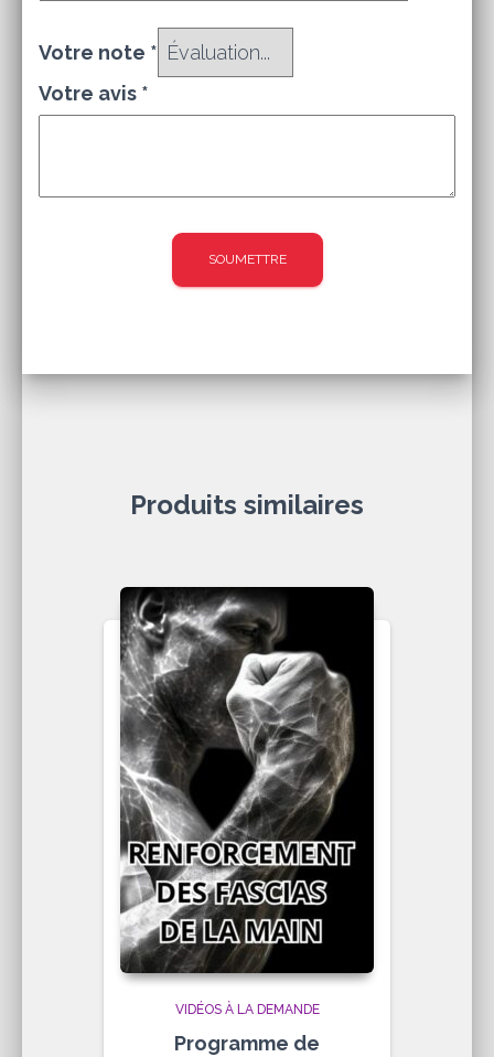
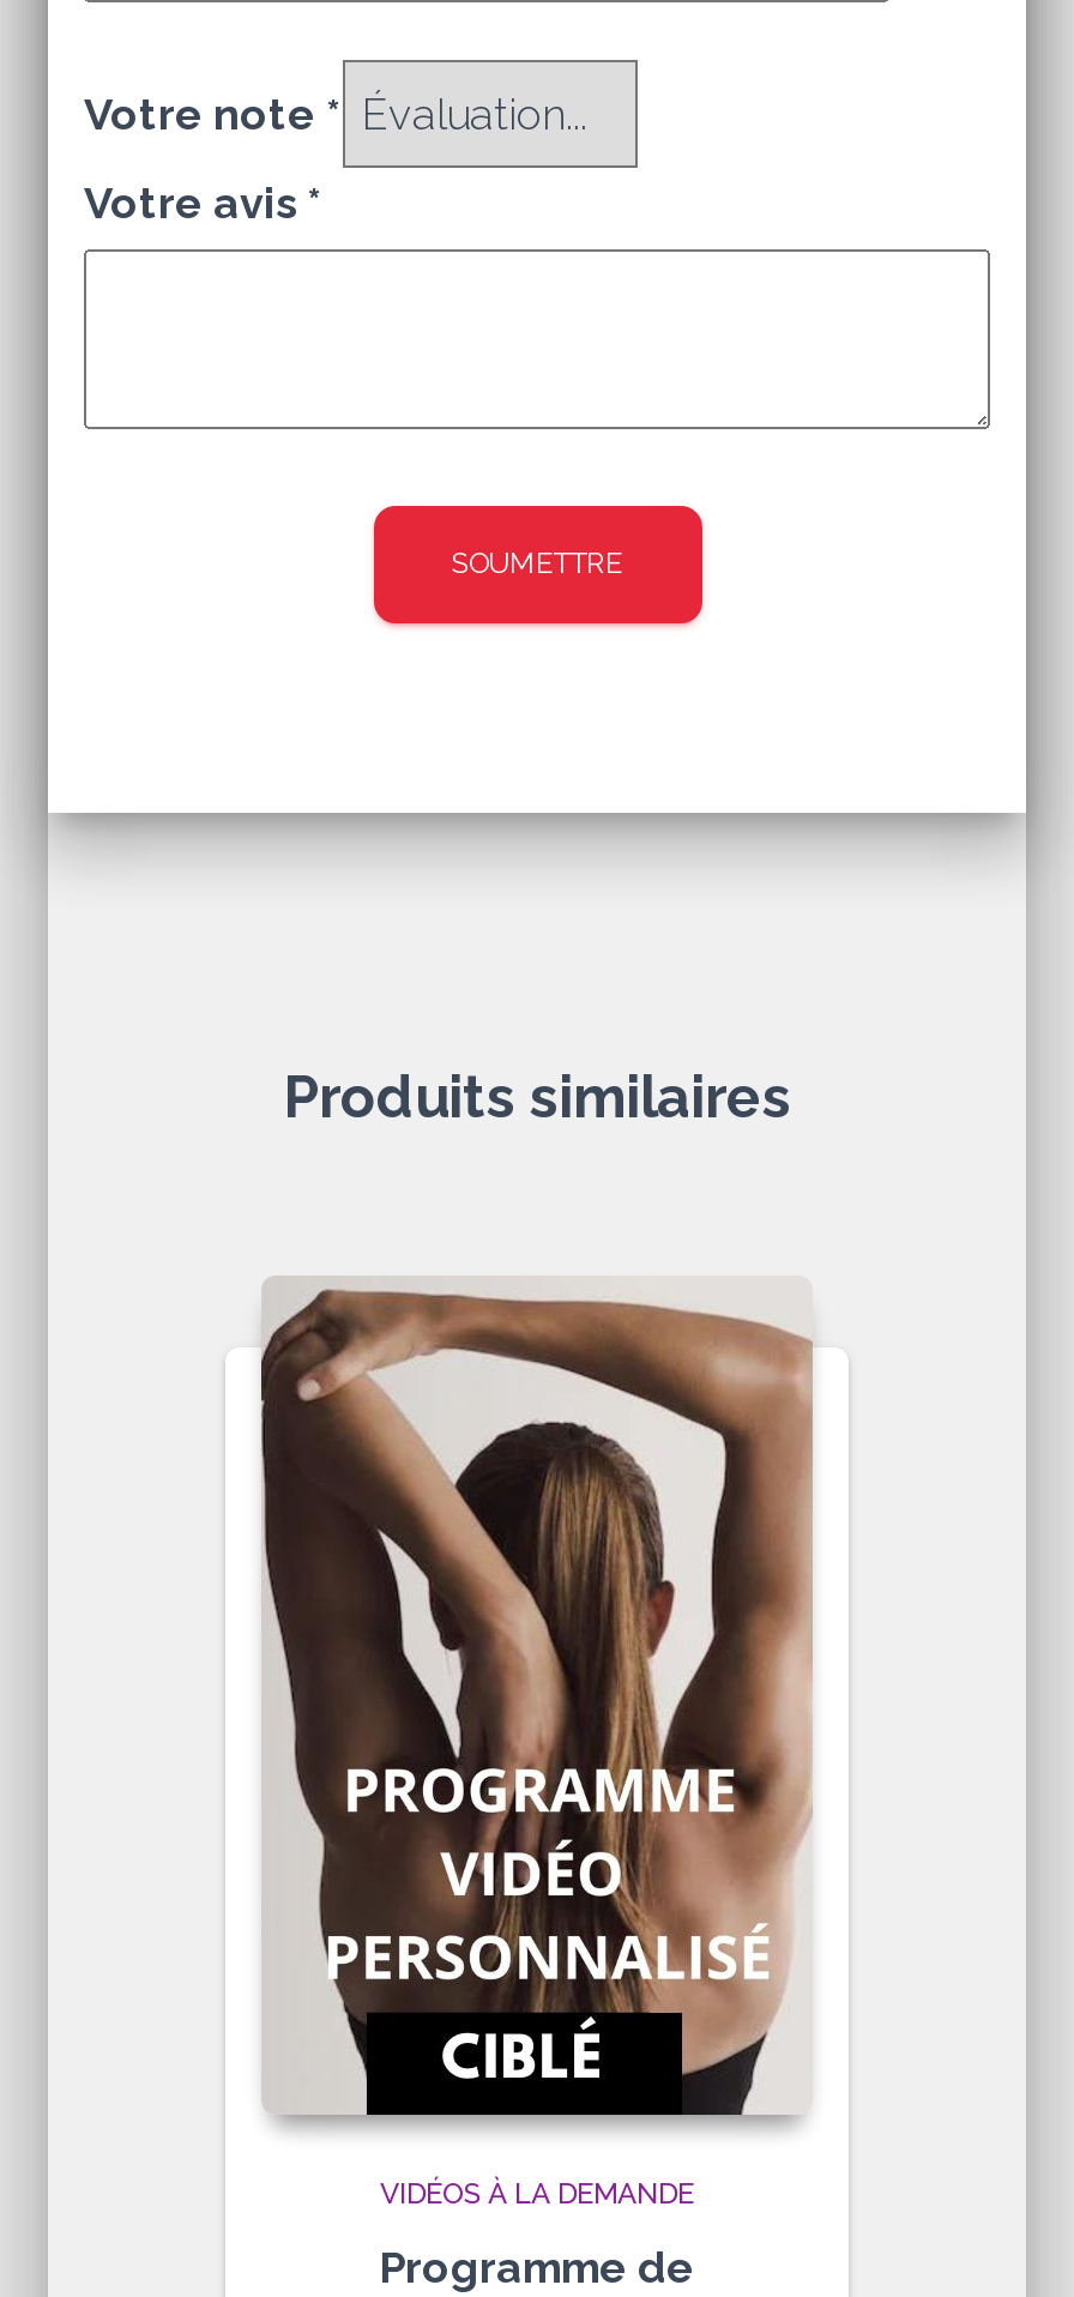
[119,586,375,974] [image] -> [261,1276,813,2115] [image]

